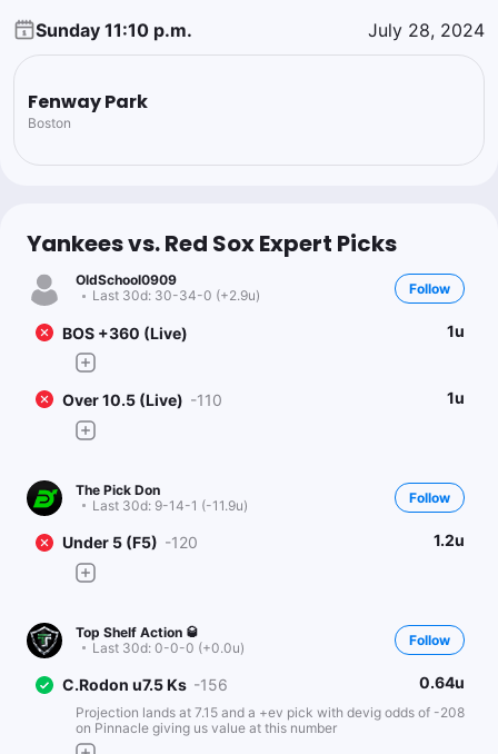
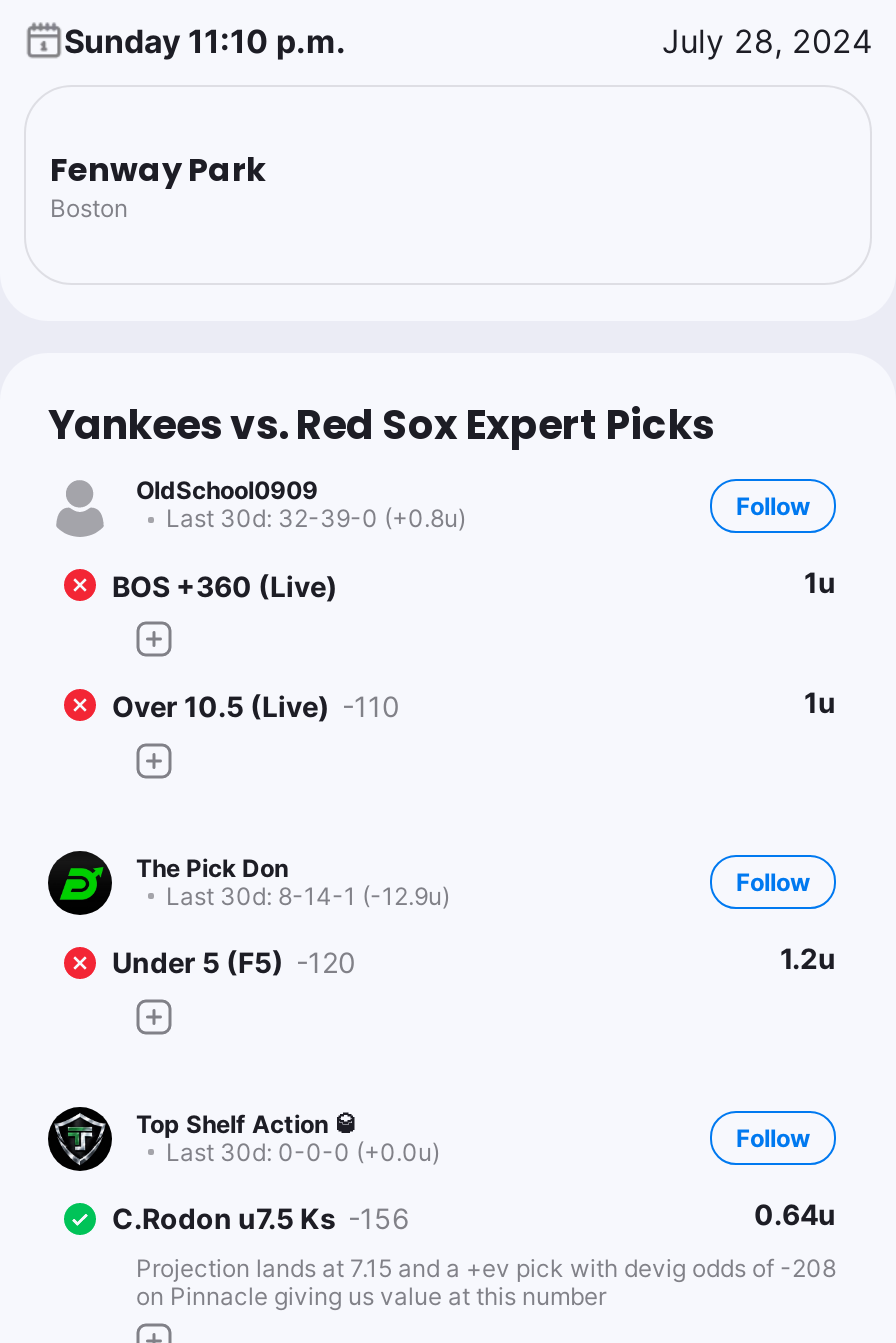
[92,287,260,304] Last 30d: 30-34-0 (+2.9u) -> [166,503,466,533] Last 30d: 32-39-0 (+0.8u)
[92,497,248,513] Last 30d: 9-14-1 (-11.9u) -> [166,880,450,910] Last 30d: 8-14-1 (-12.9u)

